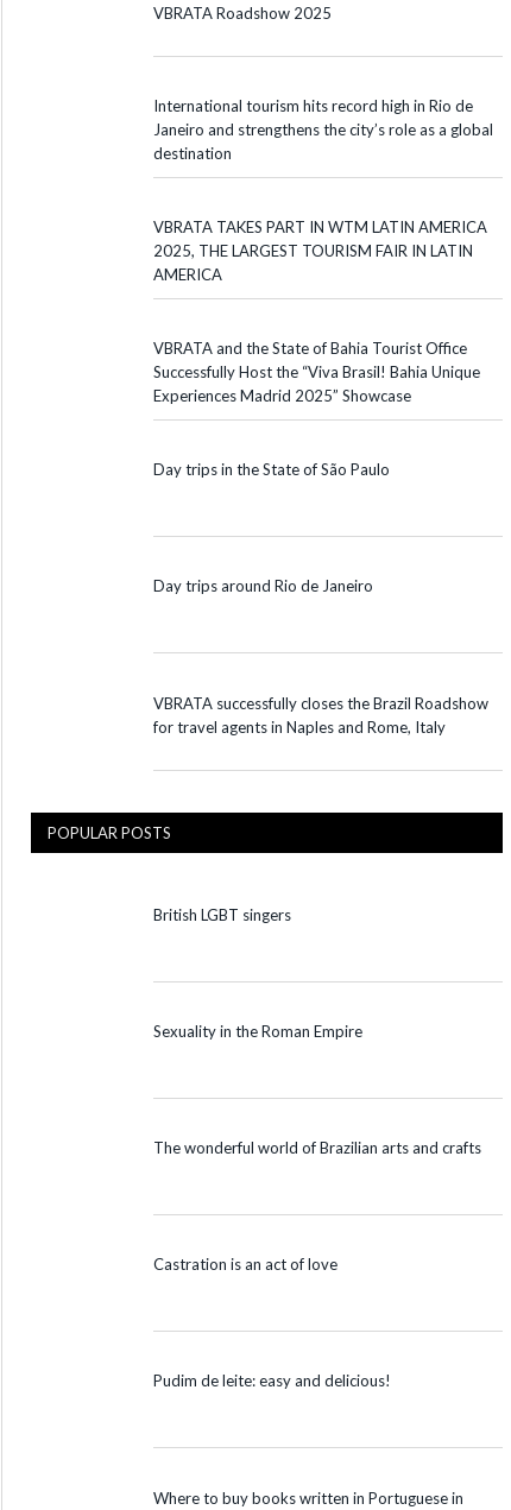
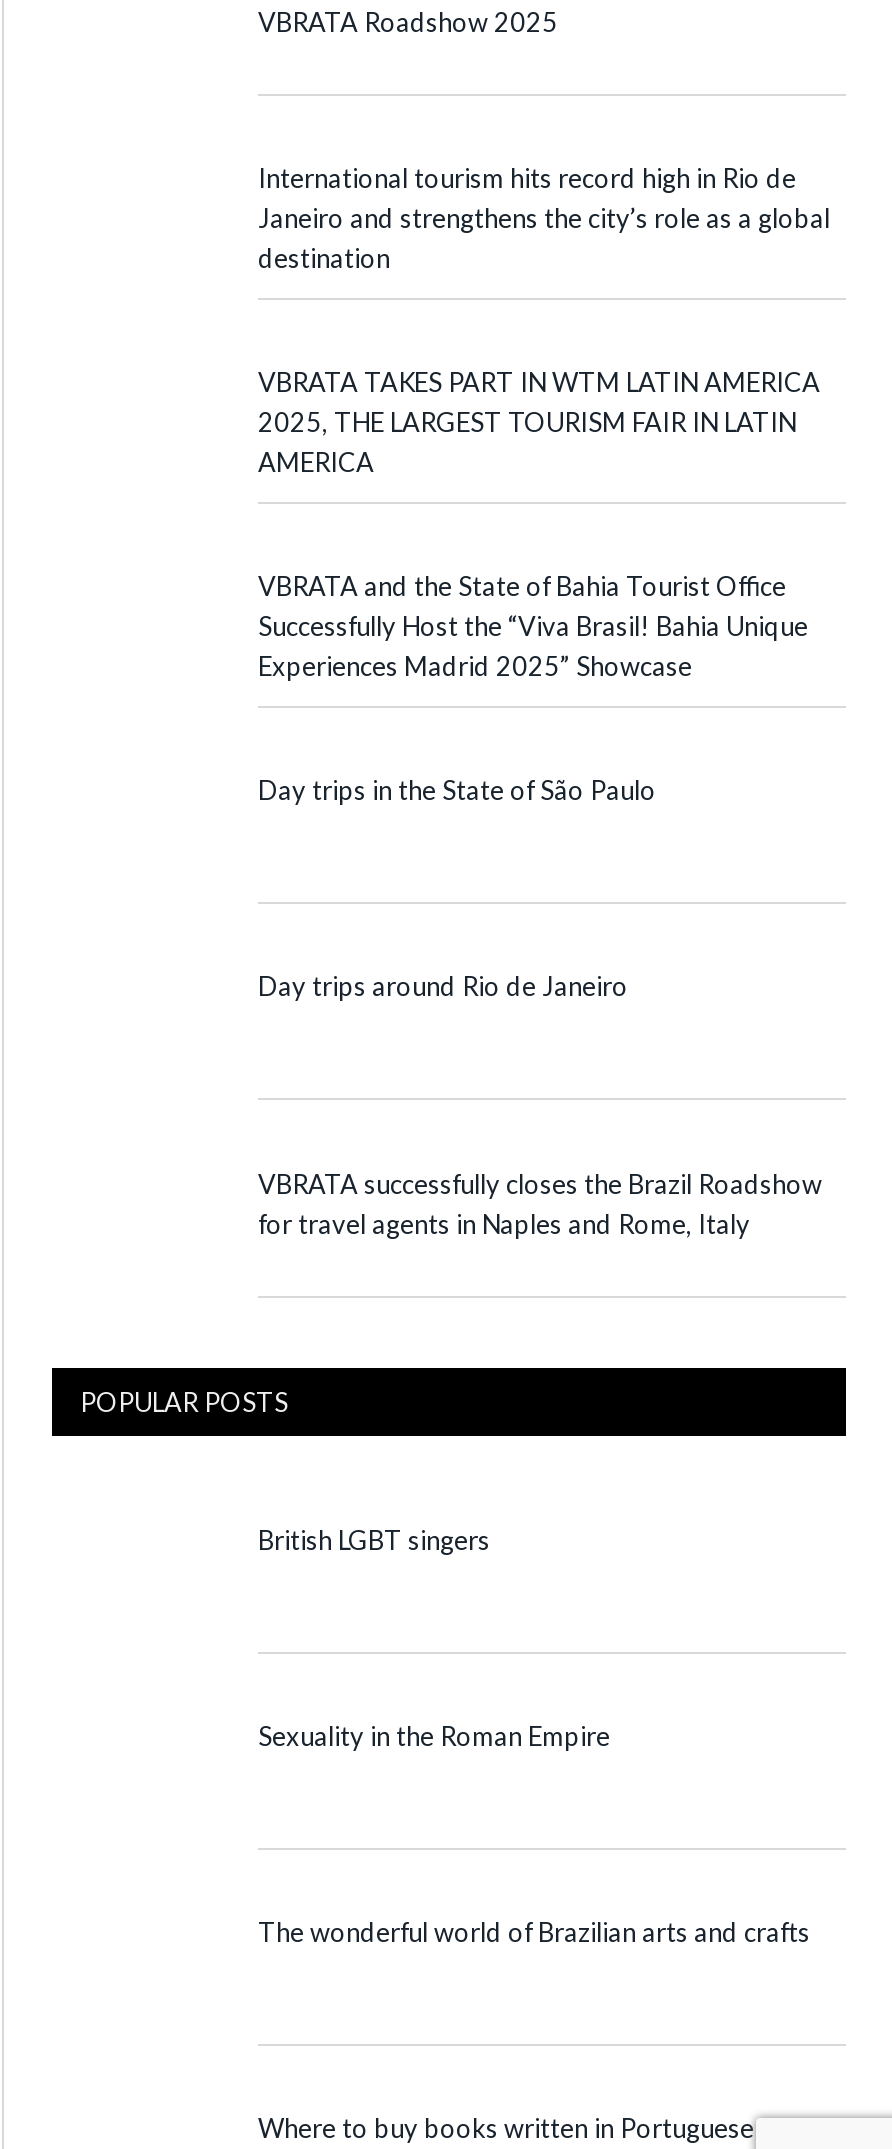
[153,1255,337,1274] Castration is an act of love -> none
[153,1371,391,1390] Pudim de leite: easy and delicious! -> none

